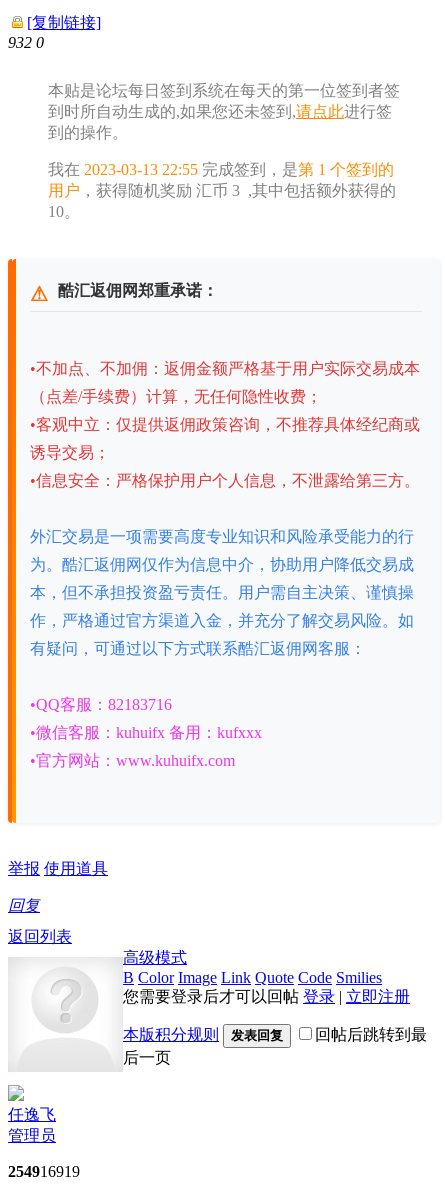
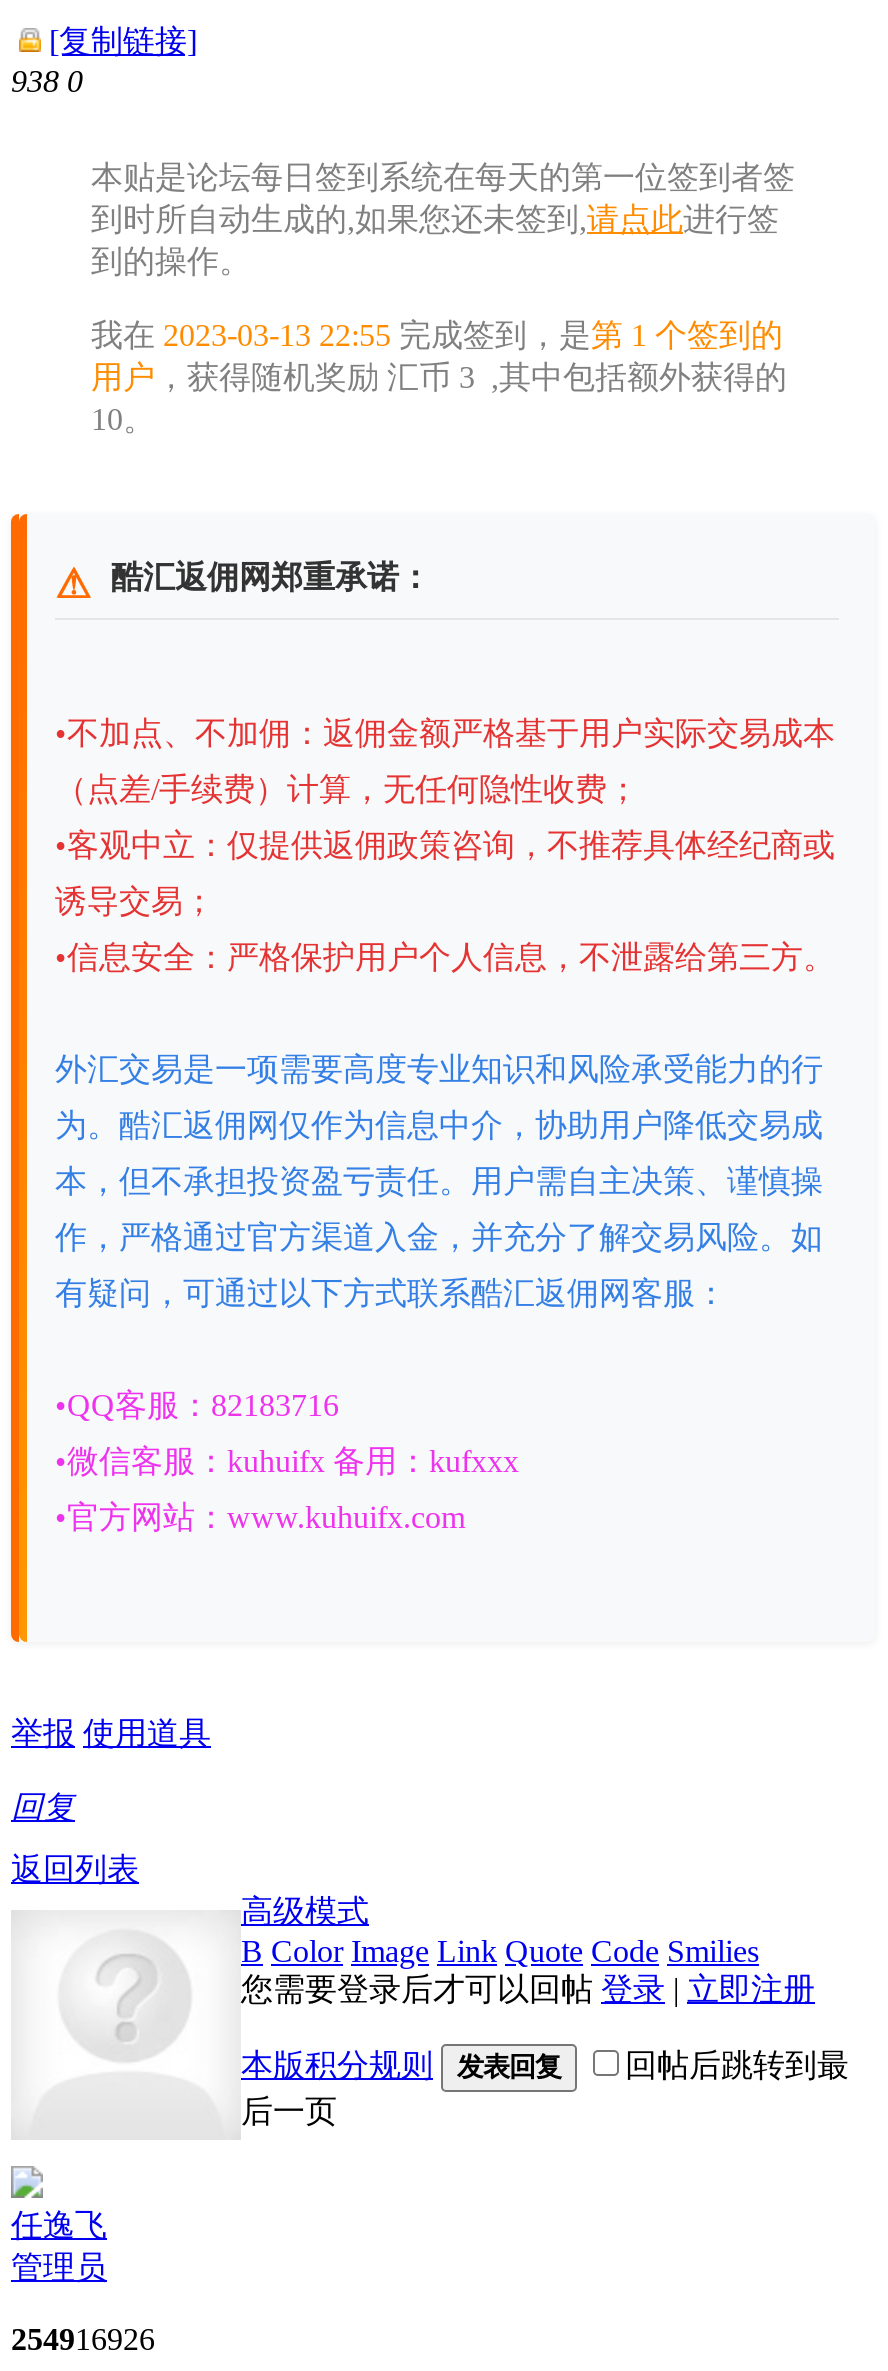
[8,34,44,51] 932 0 -> [11,64,83,98] 938 0
[8,1163,80,1180] 2549 16919 -> [11,2322,155,2356] 2549 16926

